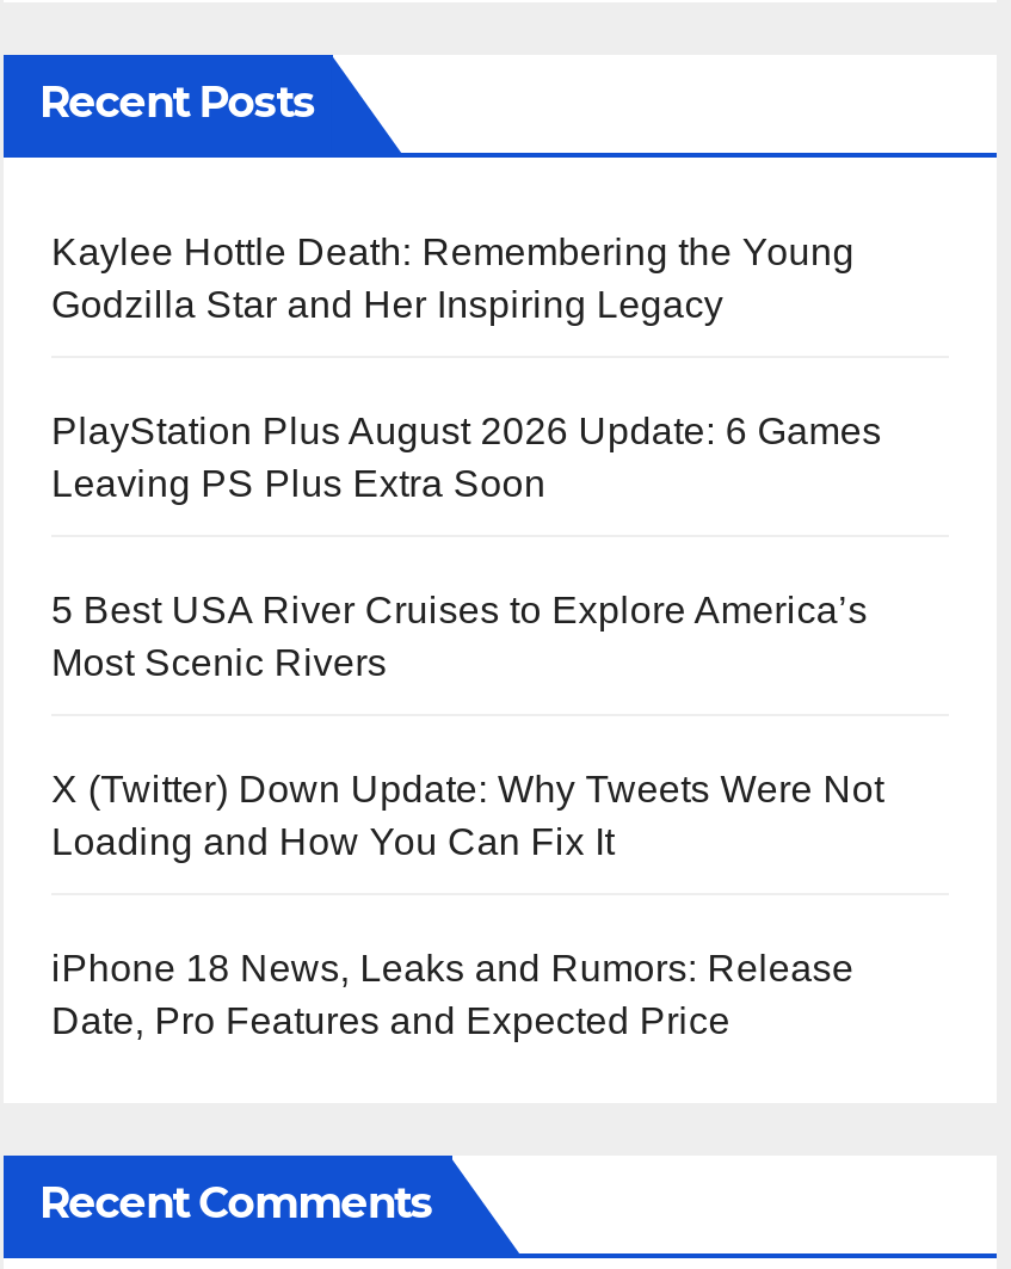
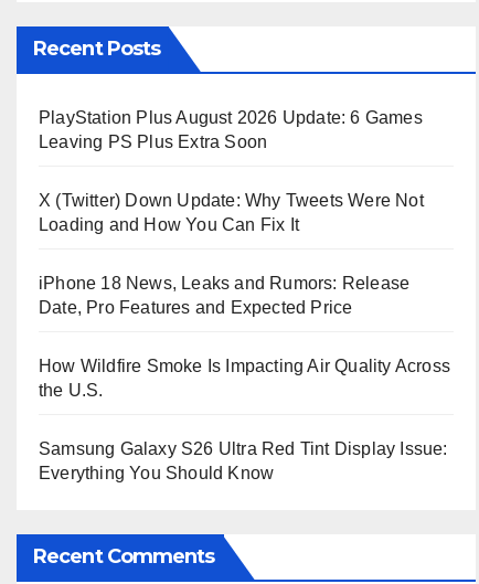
[51,232,854,325] Kaylee Hottle Death: Remembering the Young | Godzilla Star and Her Inspiring Legacy -> none
moved [51,411,882,504] -> [39,108,422,151]: PlayStation Plus August 2026 Update: 6 Games | Leaving PS Plus Extra Soon
[51,590,868,683] 5 Best USA River Cruises to Explore America’s | Most Scenic Rivers -> none
moved [51,769,884,1041] -> [39,190,424,316]: X (Twitter) Down Update: Why Tweets Were Not | Loading and How You Can Fix It | iPhone 18 News, Leaks and Rumors: Release | Date, Pro Features and Expected Price
none -> [39,356,450,482] How Wildfire Smoke Is Impacting Air Quality Across | the U.S. | Samsung Galaxy S26 Ultra Red Tint Display Issue: | Everything You Should Know

